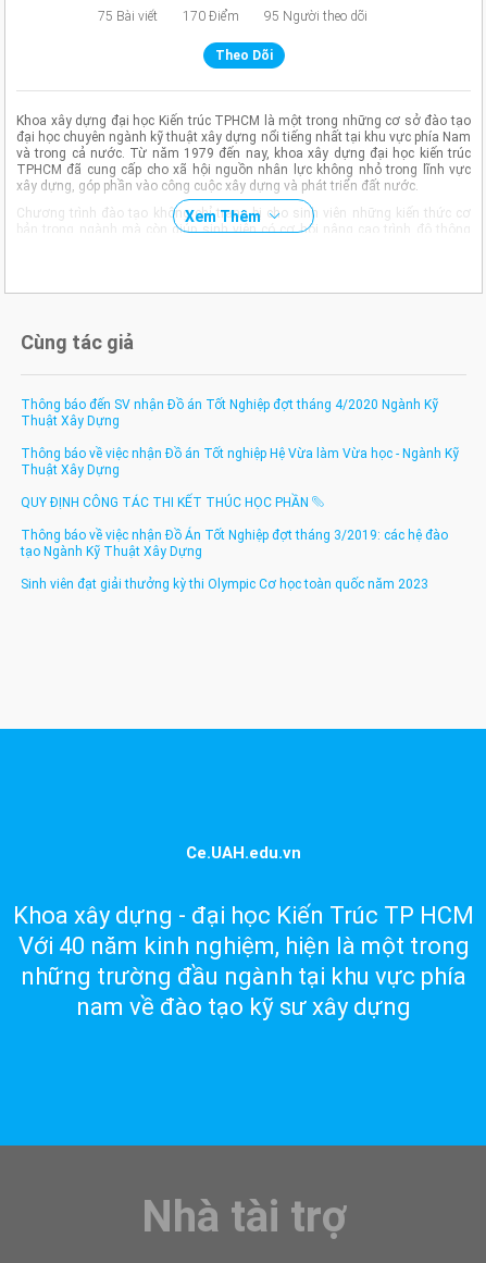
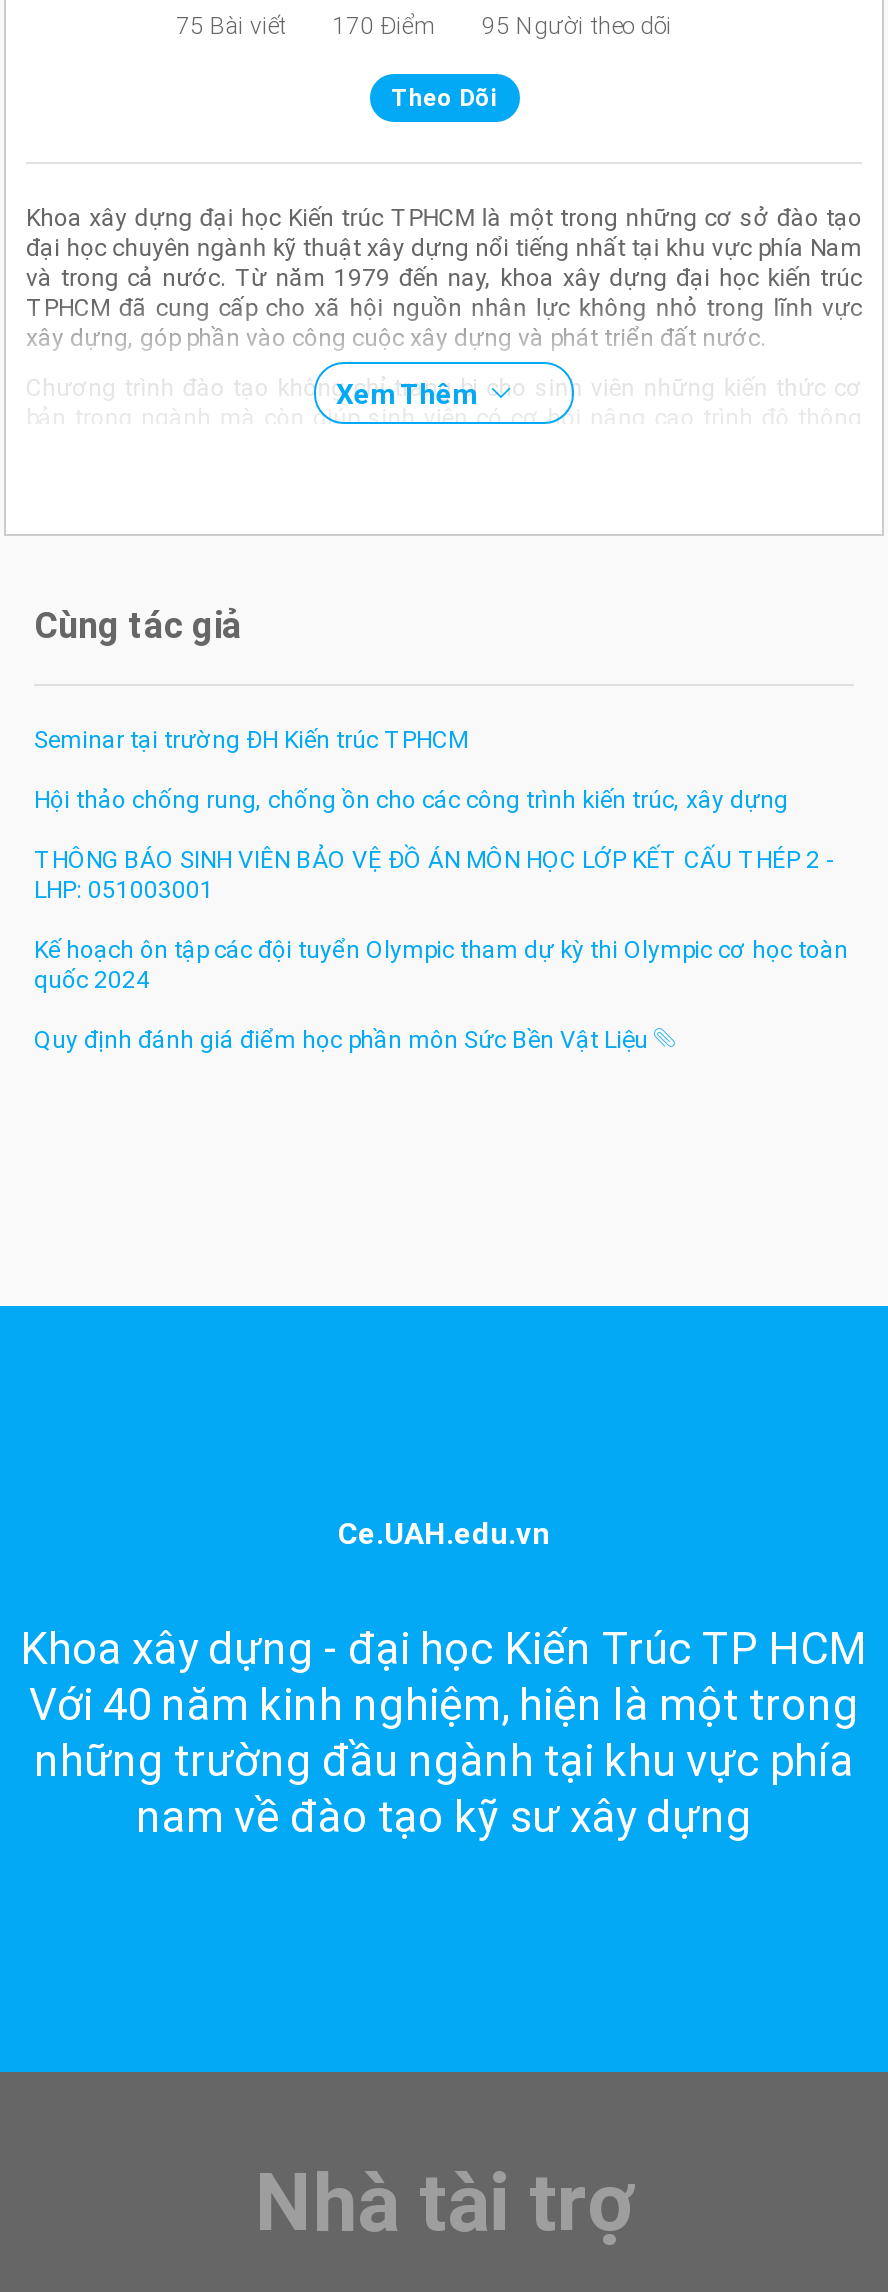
[21,397,438,429] Thông báo đến SV nhận Đồ án Tốt Nghiệp đợt tháng 4/2020 Ngành Kỹ | Thuật Xây Dựng -> [34,726,468,754] Seminar tại trường ĐH Kiến trúc TPHCM
[21,446,459,478] Thông báo về việc nhận Đồ án Tốt nghiệp Hệ Vừa làm Vừa học - Ngành Kỹ | Thuật Xây Dựng -> [34,786,788,814] Hội thảo chống rung, chống ồn cho các công trình kiến trúc, xây dựng
[21,495,312,510] QUY ĐỊNH CÔNG TÁC THI KẾT THÚC HỌC PHẦN -> [34,846,832,904] THÔNG BÁO SINH VIÊN BẢO VỆ ĐỒ ÁN MÔN HỌC LỚP KẾT CẤU THÉP 2 - | LHP: 051003001
[21,528,448,559] Thông báo về việc nhận Đồ Án Tốt Nghiệp đợt tháng 3/2019: các hệ đào | tạo Ngành Kỹ Thuật Xây Dựng -> [34,936,848,994] Kế hoạch ôn tập các đội tuyển Olympic tham dự kỳ thi Olympic cơ học toàn | quốc 2024
[21,577,428,592] Sinh viên đạt giải thưởng kỳ thi Olympic Cơ học toàn quốc năm 2023 -> [34,1026,654,1054] Quy định đánh giá điểm học phần môn Sức Bền Vật Liệu

